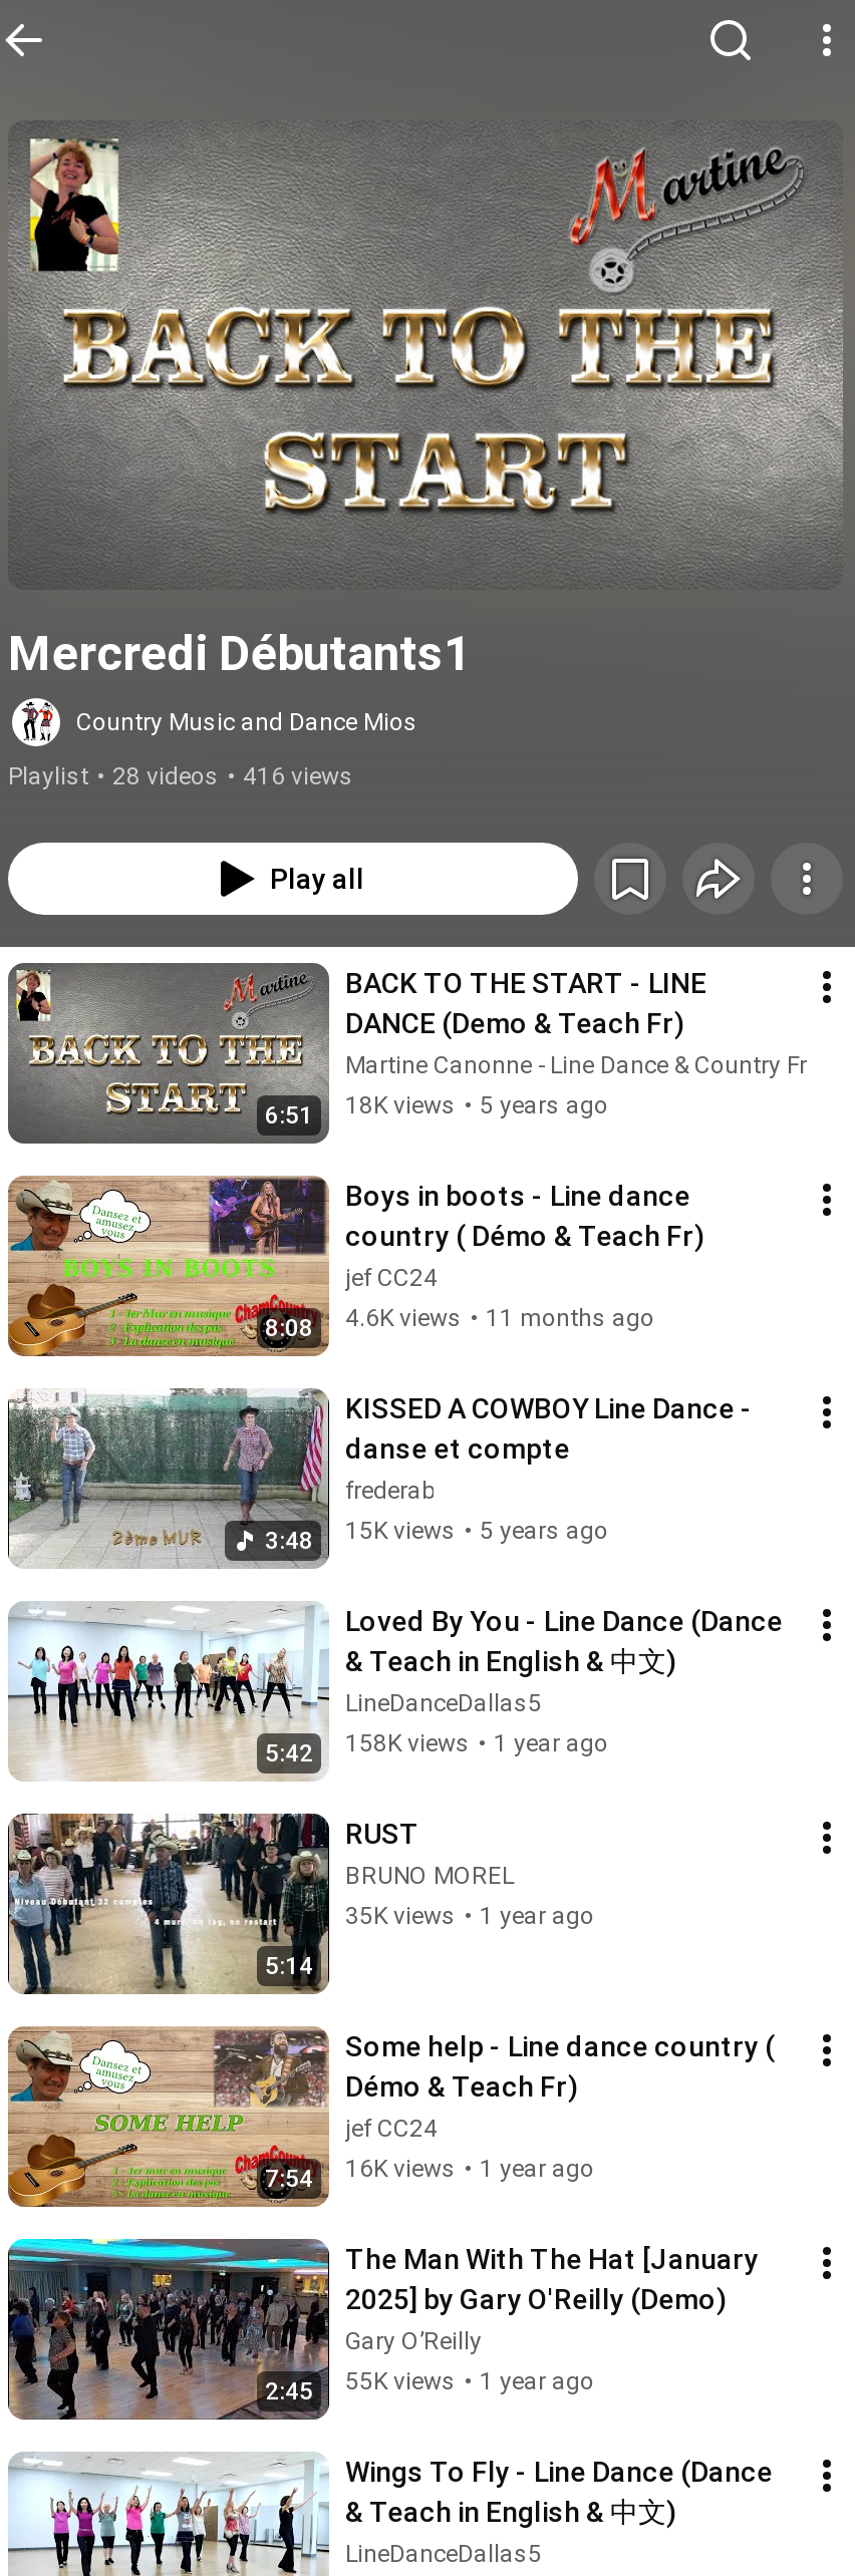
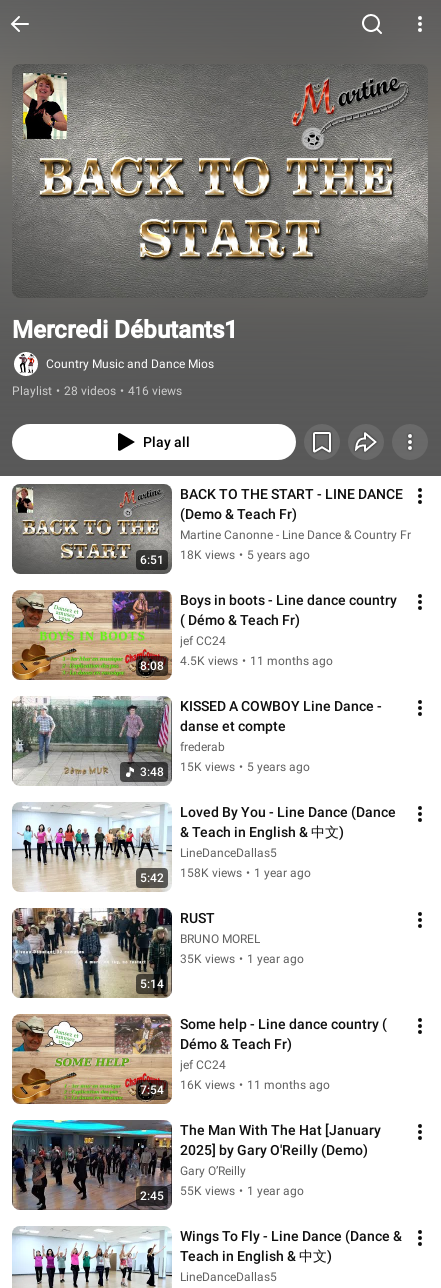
[345,1304,654,1332] 4.6K views • 11 months ago -> [180,654,333,668] 4.5K views • 11 months ago
[345,2155,594,2183] 16K views • 1 year ago -> [180,1078,330,1092] 16K views • 11 months ago

